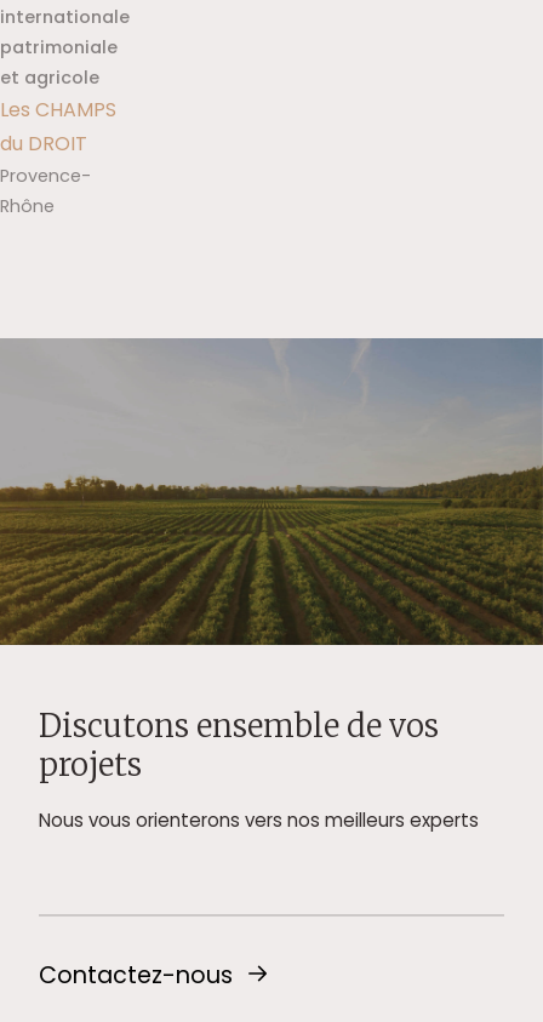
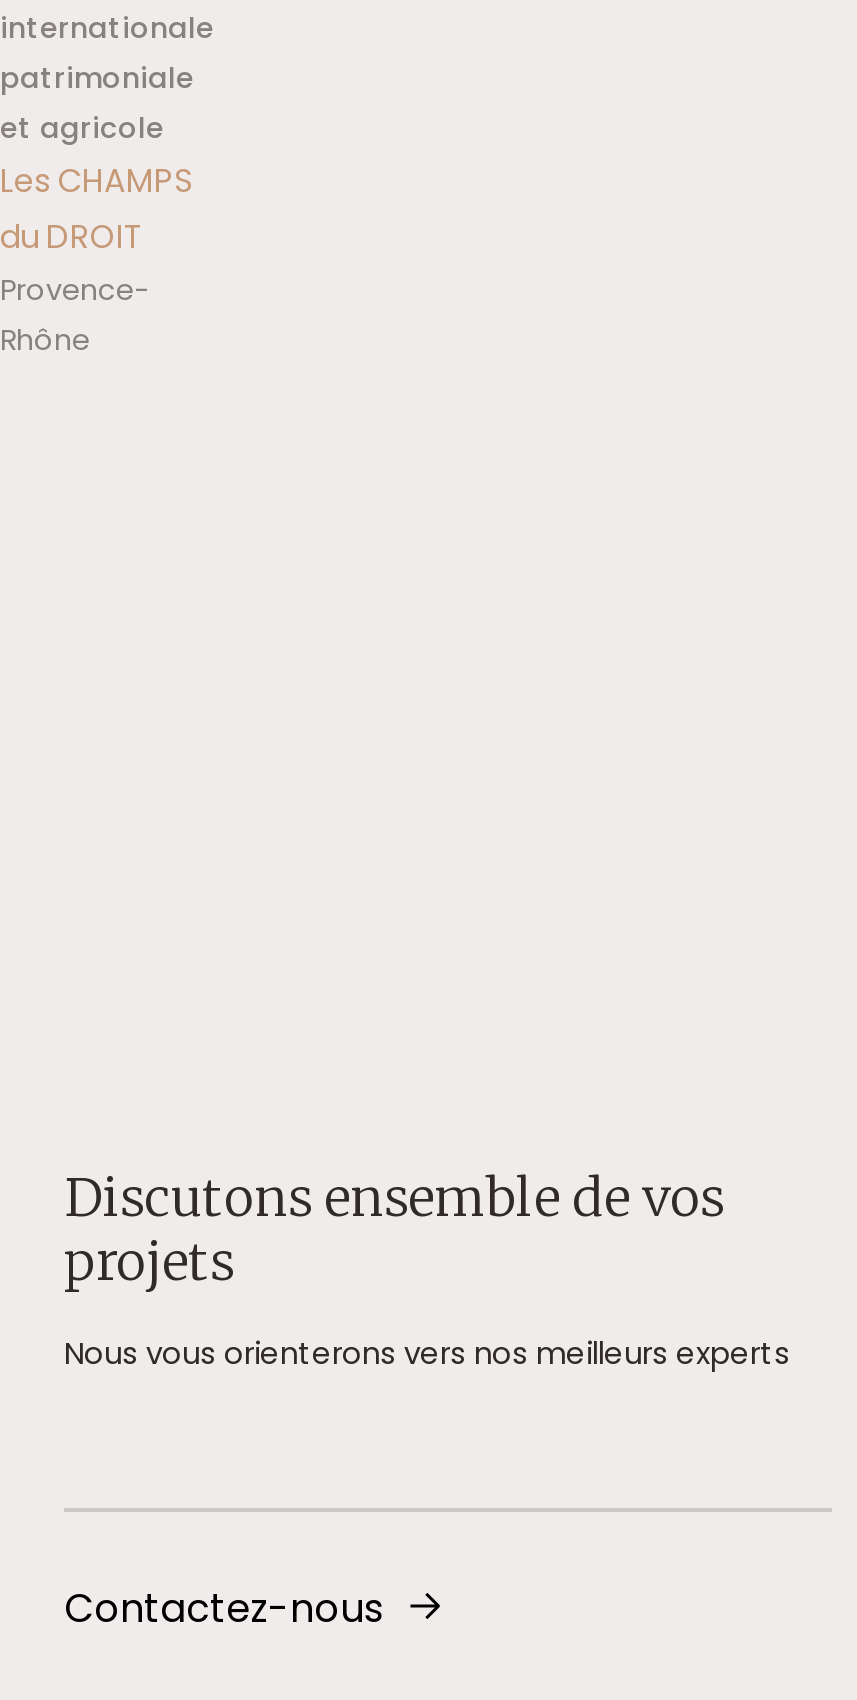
[4,337,539,646] [image] -> none

